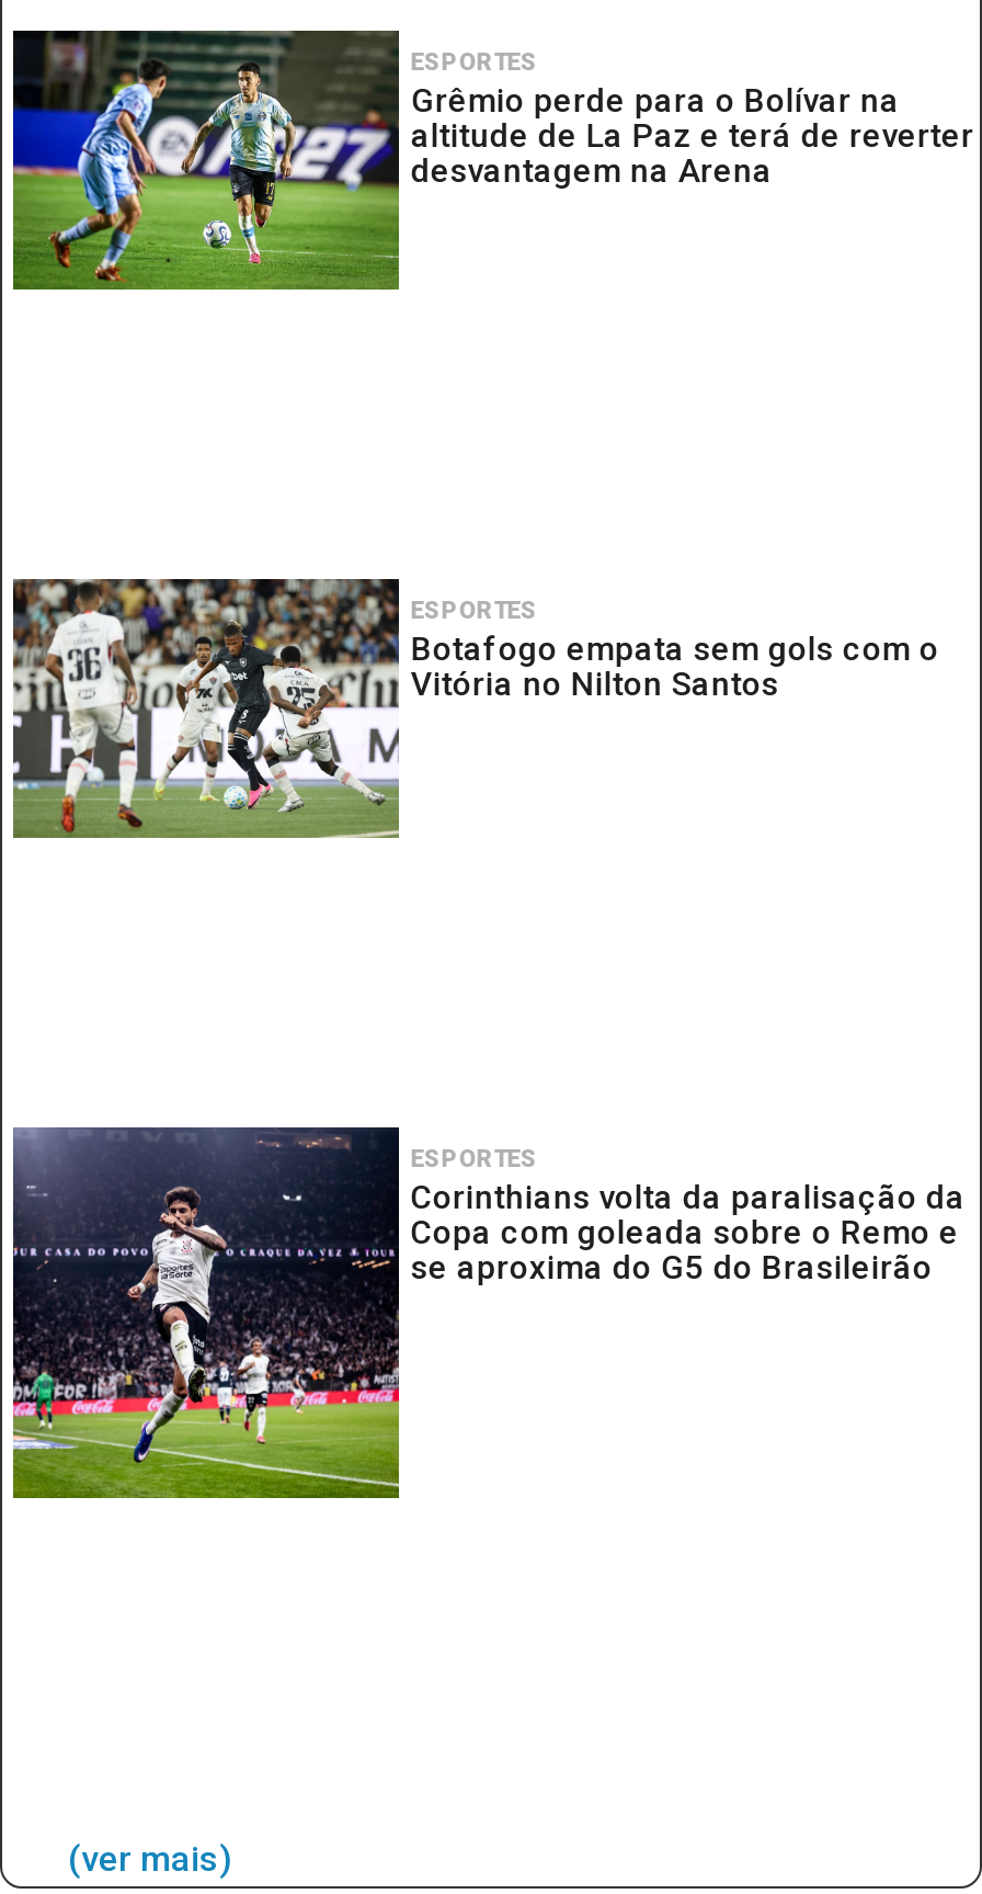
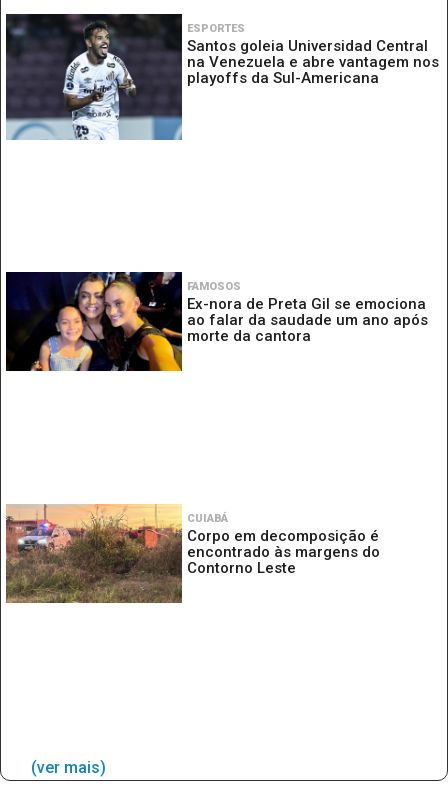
[11,27,974,308] [image] | Grêmio perde para o Bolívar na | altitude de La Paz e terá de reverter | desvantagem na Arena -> [5,13,439,141] [image] | Santos goleia Universidad Central | na Venezuela e abre vantagem nos | playoffs da Sul-Americana
[11,576,939,841] [image] | ESPORTES | Botafogo empata sem gols com o | Vitória no Nilton Santos -> [5,263,428,372] [image] | FAMOSOS | Ex-nora de Preta Gil se emociona | ao falar da saudade um ano após | morte da cantora
[11,1124,965,1501] [image] | ESPORTES | Corinthians volta da paralisação da | Copa com goleada sobre o Remo e | se aproxima do G5 do Brasileirão -> [5,503,380,604] [image] | CUIABÁ | Corpo em decomposição é | encontrado às margens do | Contorno Leste

